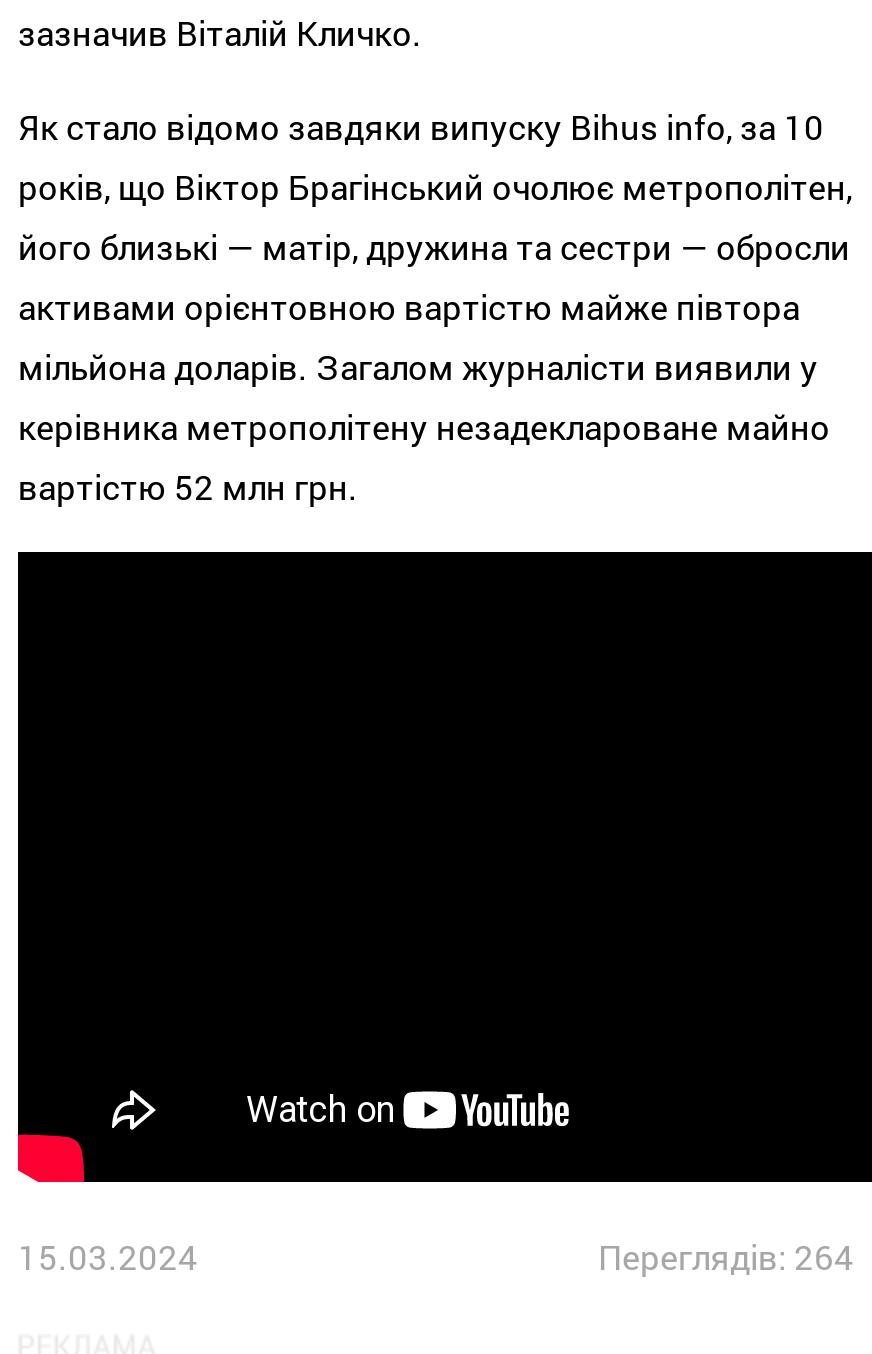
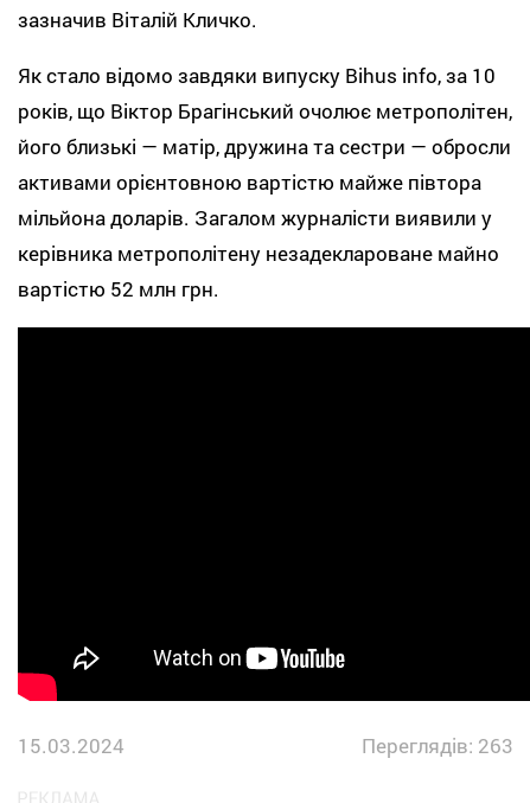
[598,1233,854,1279] Переглядів: 264 -> [362,731,513,759] Переглядів: 263

